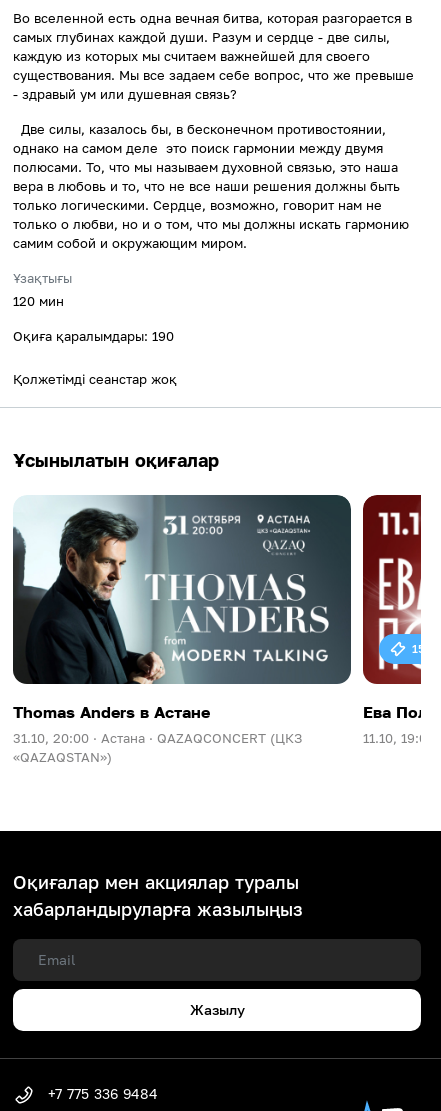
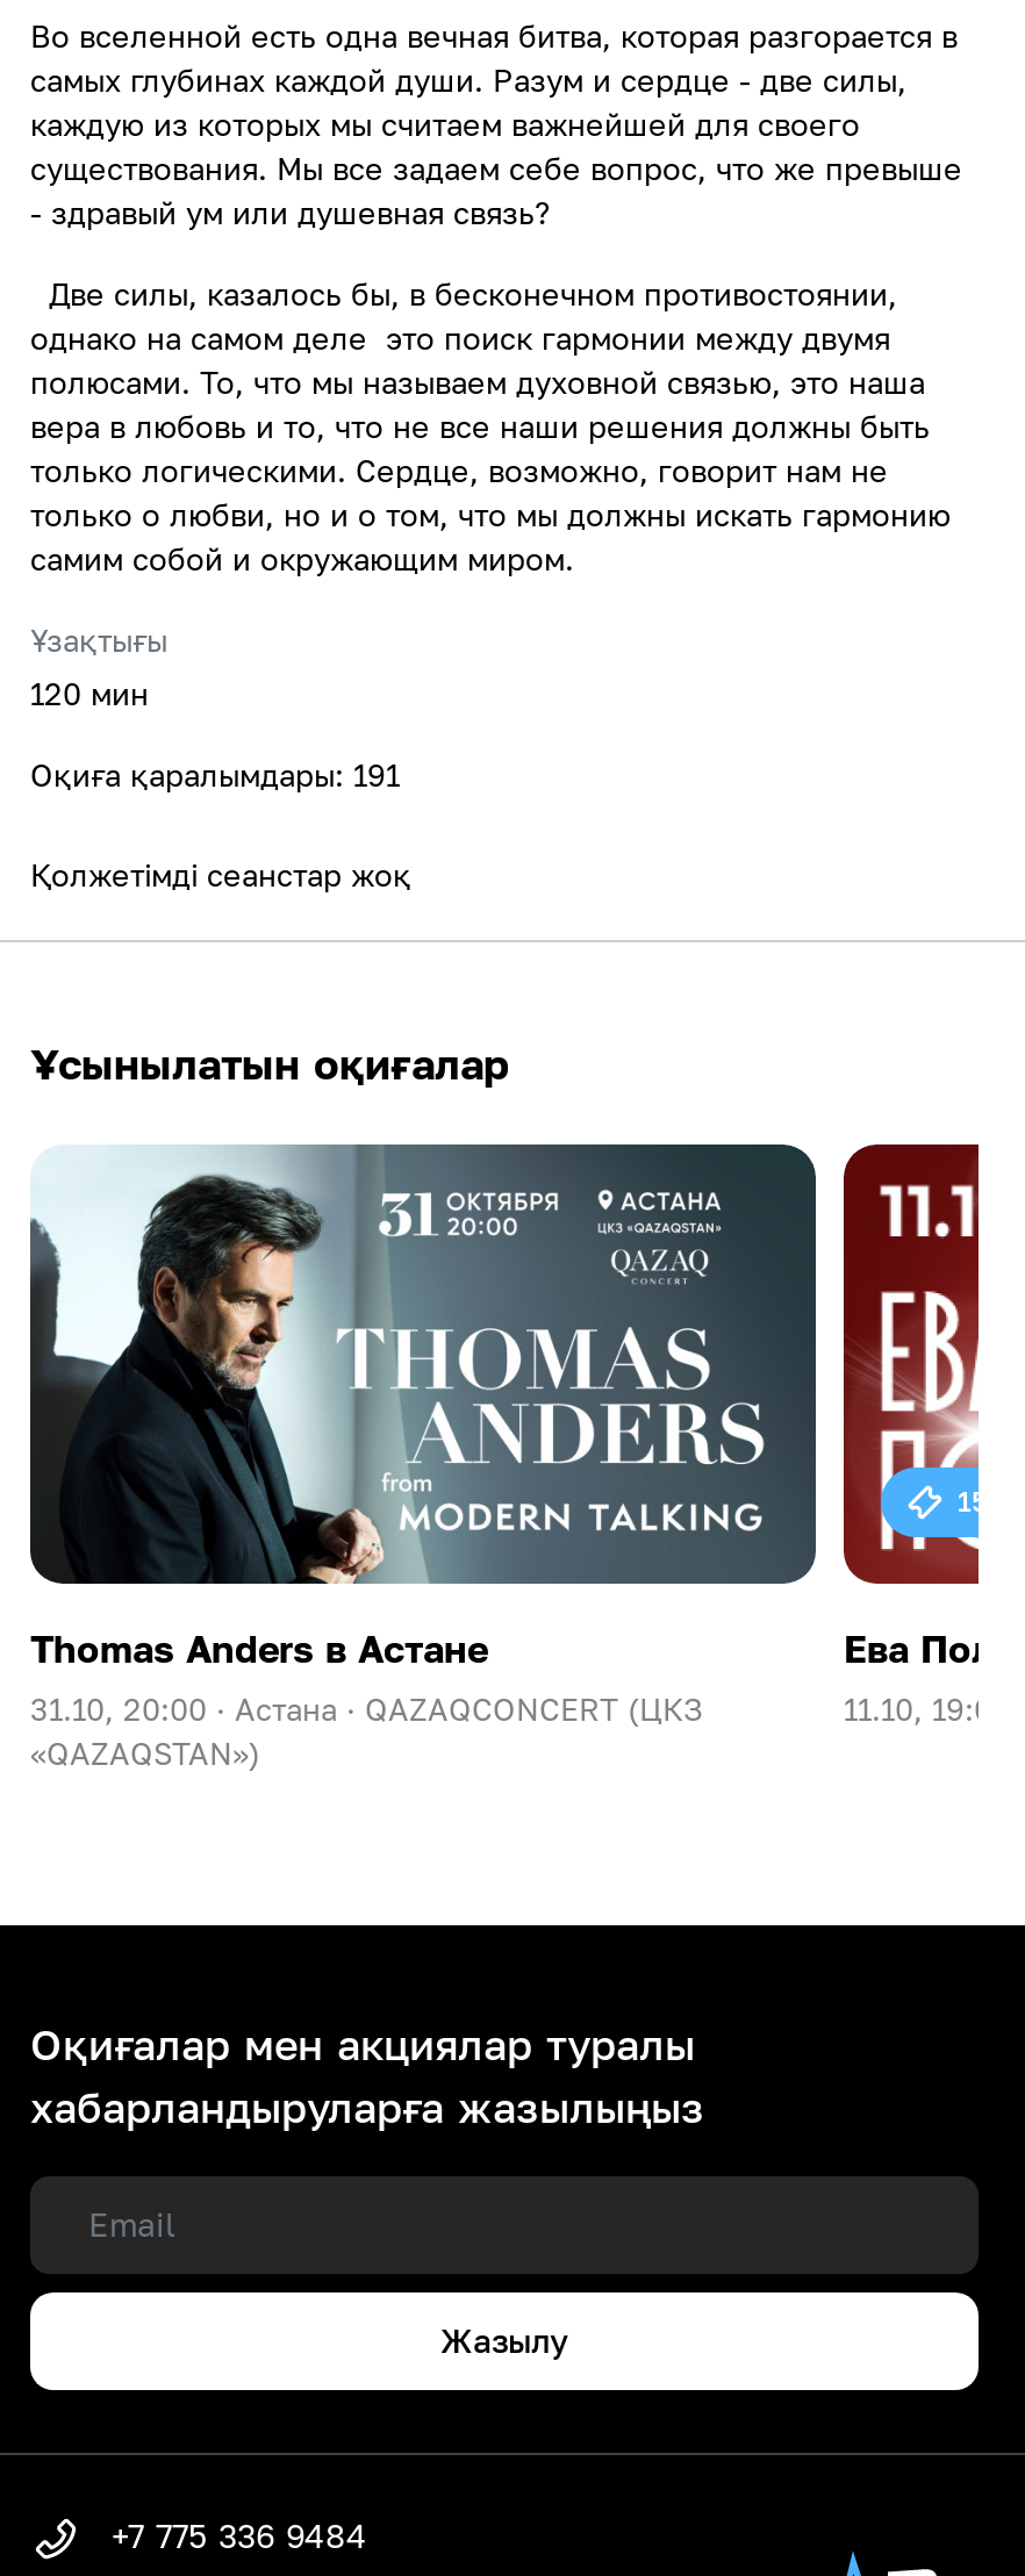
[13,328,174,344] Оқиға қаралымдары: 190 -> [30,757,400,795] Оқиға қаралымдары: 191

